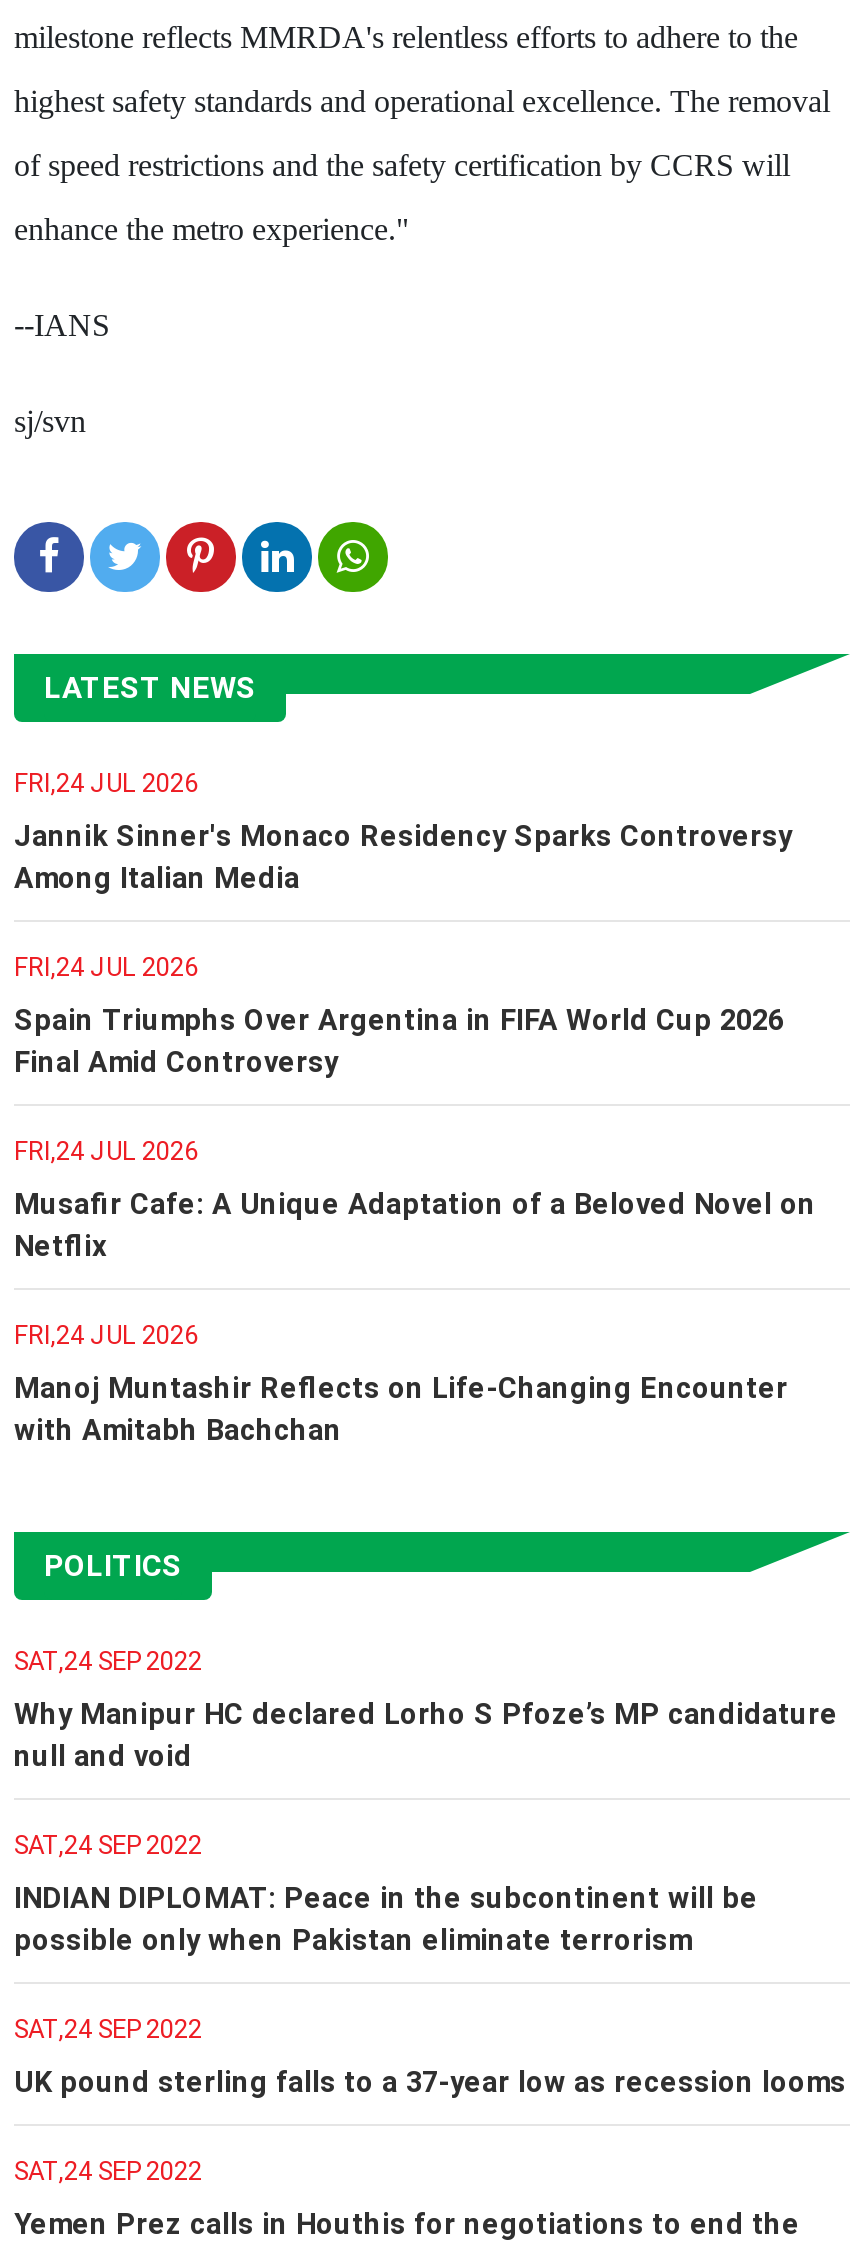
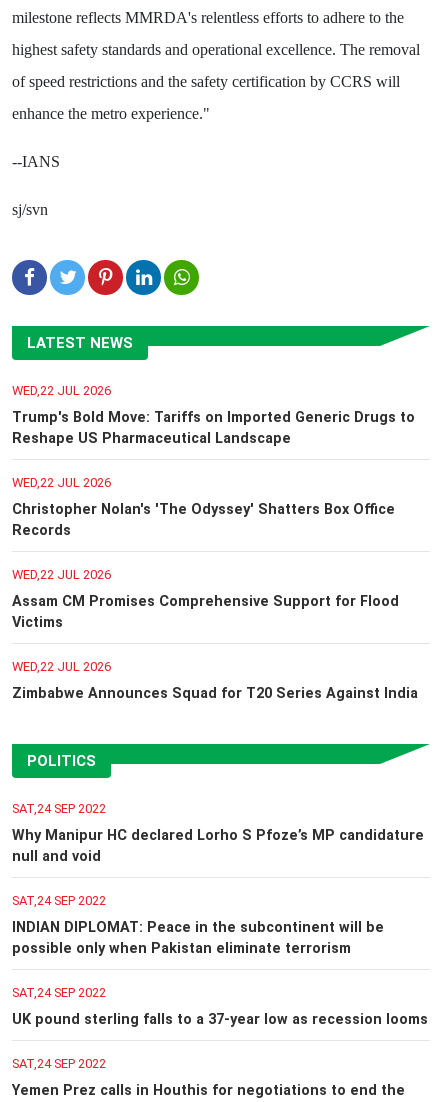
[14,768,198,798] FRI,24 JUL 2026 -> [12,383,111,398] WED,22 JUL 2026
[14,820,792,896] Jannik Sinner's Monaco Residency Sparks Controversy | Among Italian Media -> [12,409,415,447] Trump's Bold Move: Tariffs on Imported Generic Drugs to | Reshape US Pharmaceutical Landscape
[14,952,198,982] FRI,24 JUL 2026 -> [12,475,111,490] WED,22 JUL 2026
[14,1004,784,1080] Spain Triumphs Over Argentina in FIFA World Cup 2026 | Final Amid Controversy -> [12,501,395,539] Christopher Nolan's 'The Odyssey' Shatters Box Office | Records
[14,1136,198,1166] FRI,24 JUL 2026 -> [12,567,111,582] WED,22 JUL 2026
[14,1188,816,1264] Musafir Cafe: A Unique Adaptation of a Beloved Novel on | Netflix -> [12,593,399,631] Assam CM Promises Comprehensive Support for Flood | Victims
[14,1320,198,1350] FRI,24 JUL 2026 -> [12,659,111,674] WED,22 JUL 2026
[14,1372,788,1448] Manoj Muntashir Reflects on Life-Changing Encounter | with Amitabh Bachchan -> [12,685,418,702] Zimbabwe Announces Squad for T20 Series Against India

